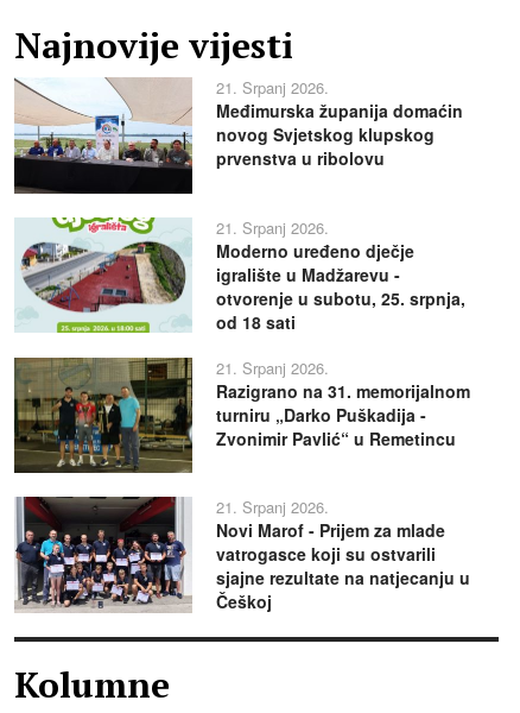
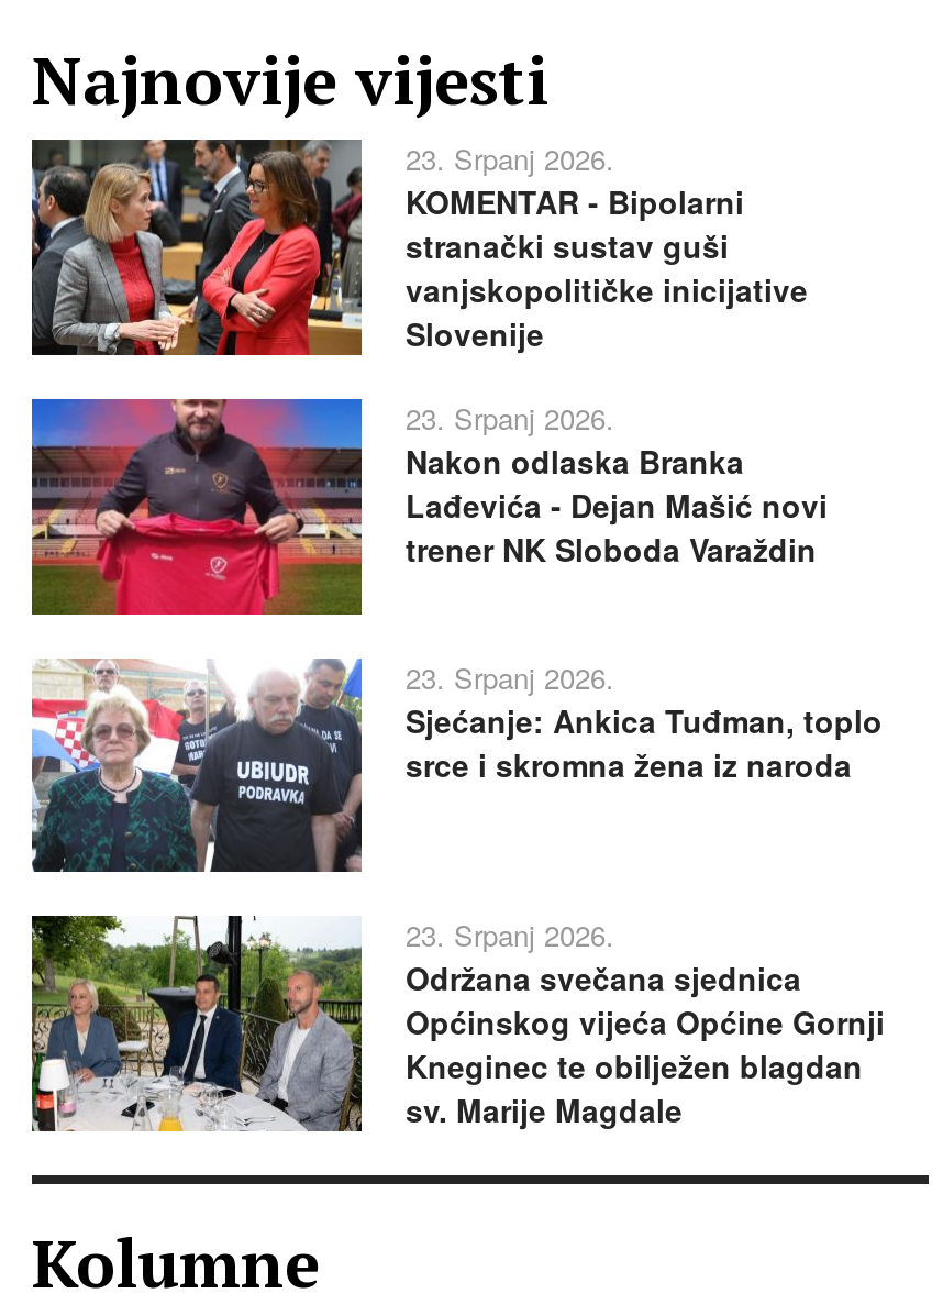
[14,76,463,195] [image] | 21. Srpanj 2026. | Međimurska županija domaćin | novog Svjetskog klupskog | prvenstva u ribolovu -> [30,137,808,357] [image] | 23. Srpanj 2026. | KOMENTAR - Bipolarni | stranački sustav guši | vanjskopolitičke inicijative | Slovenije
[14,216,465,334] [image] | 21. Srpanj 2026. | Moderno uređeno dječje | igralište u Madžarevu - | otvorenje u subotu, 25. srpnja, | od 18 sati -> [30,397,828,617] [image] | 23. Srpanj 2026. | Nakon odlaska Branka | Lađevića - Dejan Mašić novi | trener NK Sloboda Varaždin
[13,356,470,474] [image] | 21. Srpanj 2026. | Razigrano na 31. memorijalnom | turniru „Darko Puškadija - | Zvonimir Pavlić“ u Remetincu -> [30,656,883,874] [image] | 23. Srpanj 2026. | Sjećanje: Ankica Tuđman, toplo | srce i skromna žena iz naroda
[14,496,470,613] [image] | 21. Srpanj 2026. | Novi Marof - Prijem za mlade | vatrogasce koji su ostvarili | sjajne rezultate na natjecanju u | Češkoj -> [30,914,885,1133] [image] | 23. Srpanj 2026. | Održana svečana sjednica | Općinskog vijeća Općine Gornji | Kneginec te obilježen blagdan | sv. Marije Magdale

